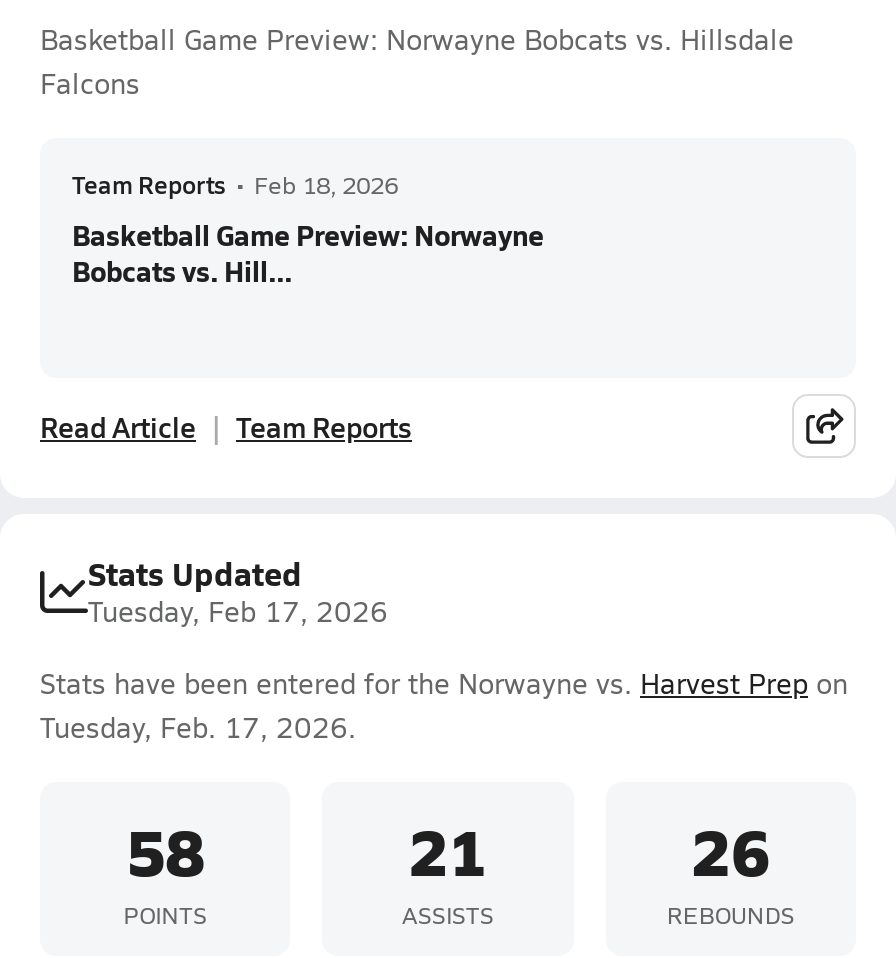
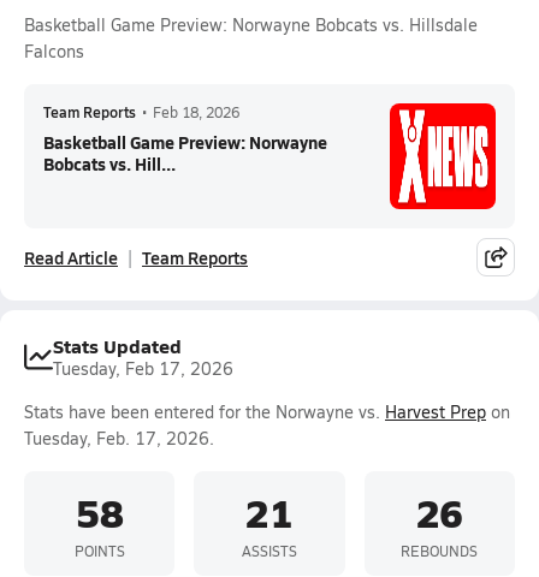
none -> [389,102,497,210] [image]

